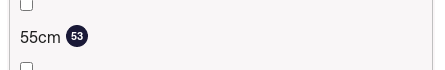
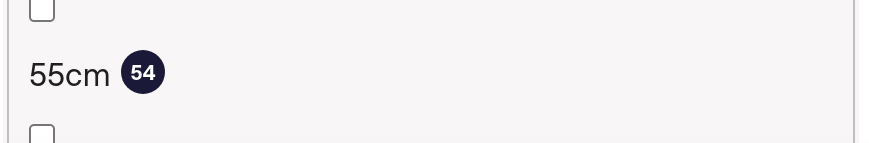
[20,24,83,47] 55cm 53 -> [29,49,156,95] 55cm 54

